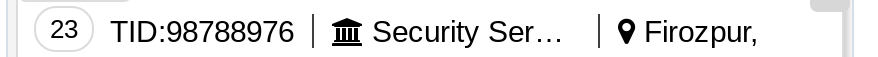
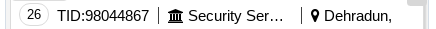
[50,14,78,44] 23 -> [27,7,41,22] 26
[110,14,294,48] TID:98788976 -> [57,7,149,24] TID:98044867
[636,14,758,48] Firozpur, -> [320,7,392,24] Dehradun,

